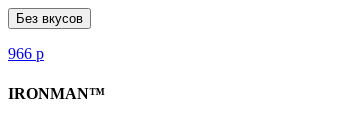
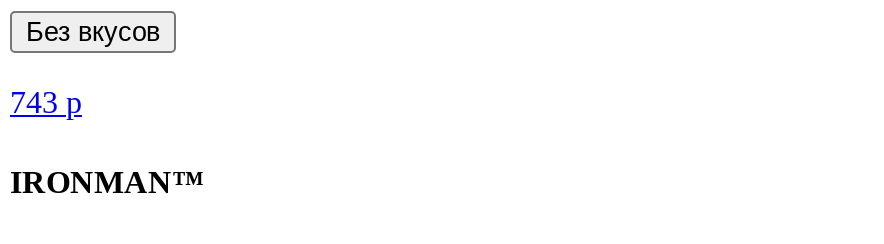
[8,45,44,62] 966 р -> [10,86,82,120] 743 р

